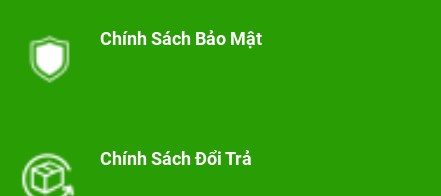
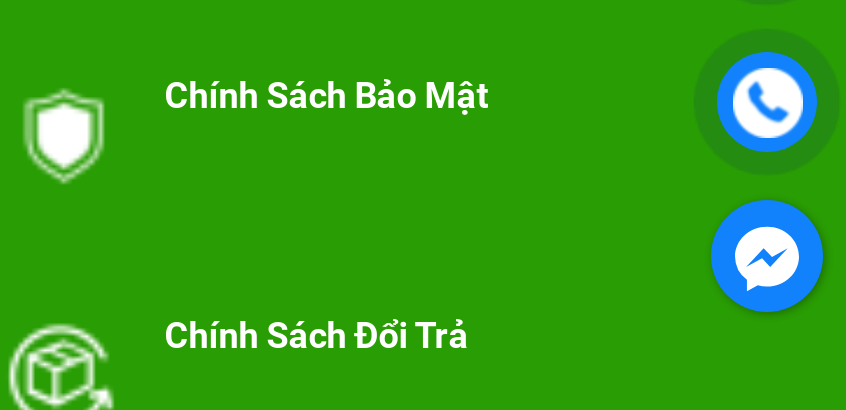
none -> [715,50,819,154] [image]
none -> [709,198,825,314] [image]

